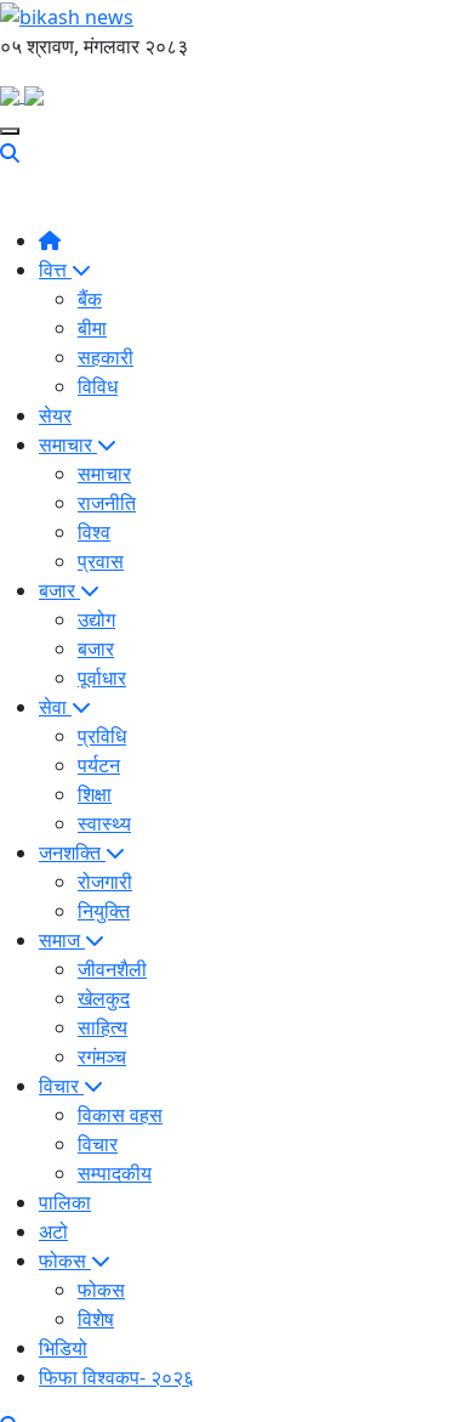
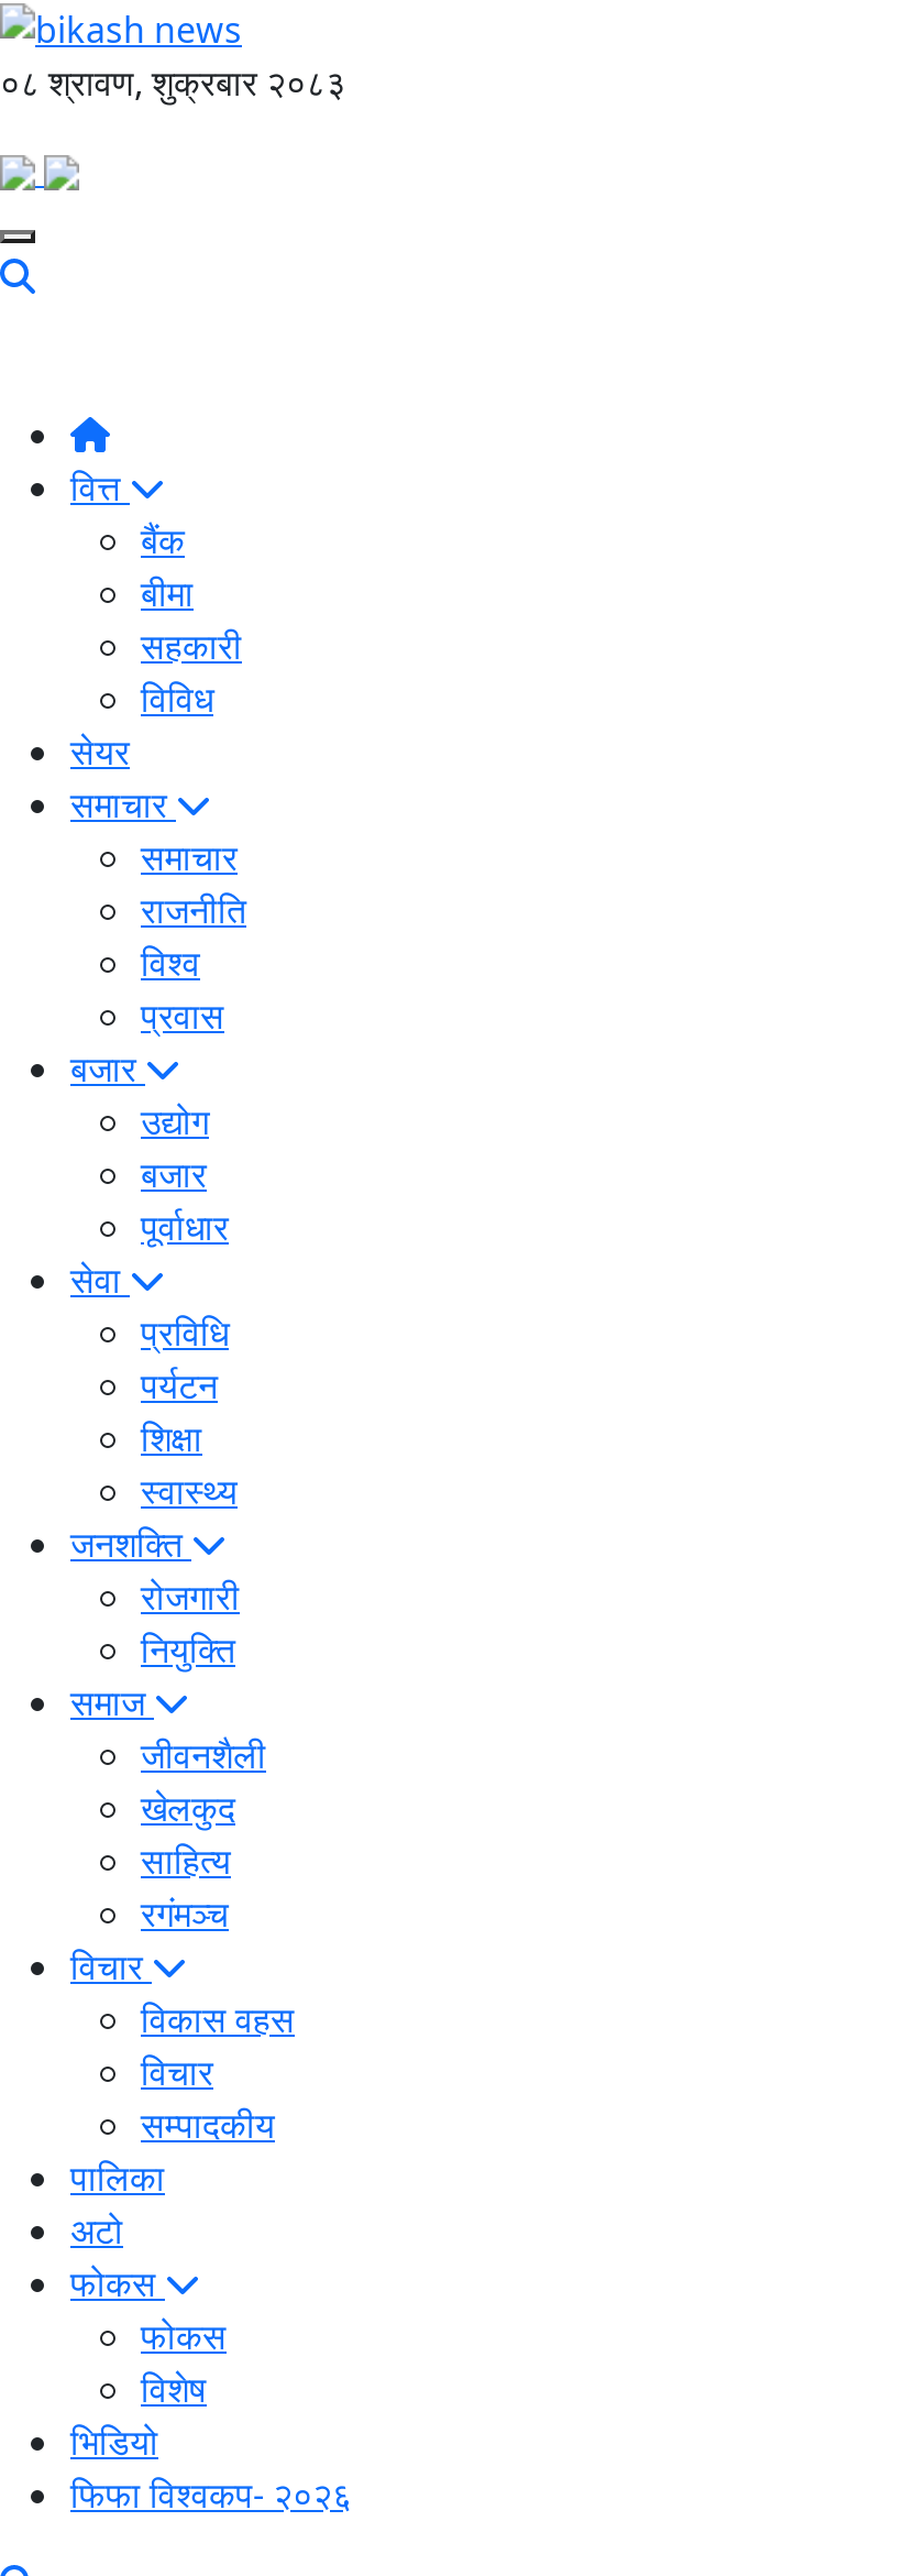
[0,32,188,59] ०५ श्रावण, मंगलवार २०८३ -> [0,58,345,106] ०८ श्रावण, शुक्रबार २०८३

